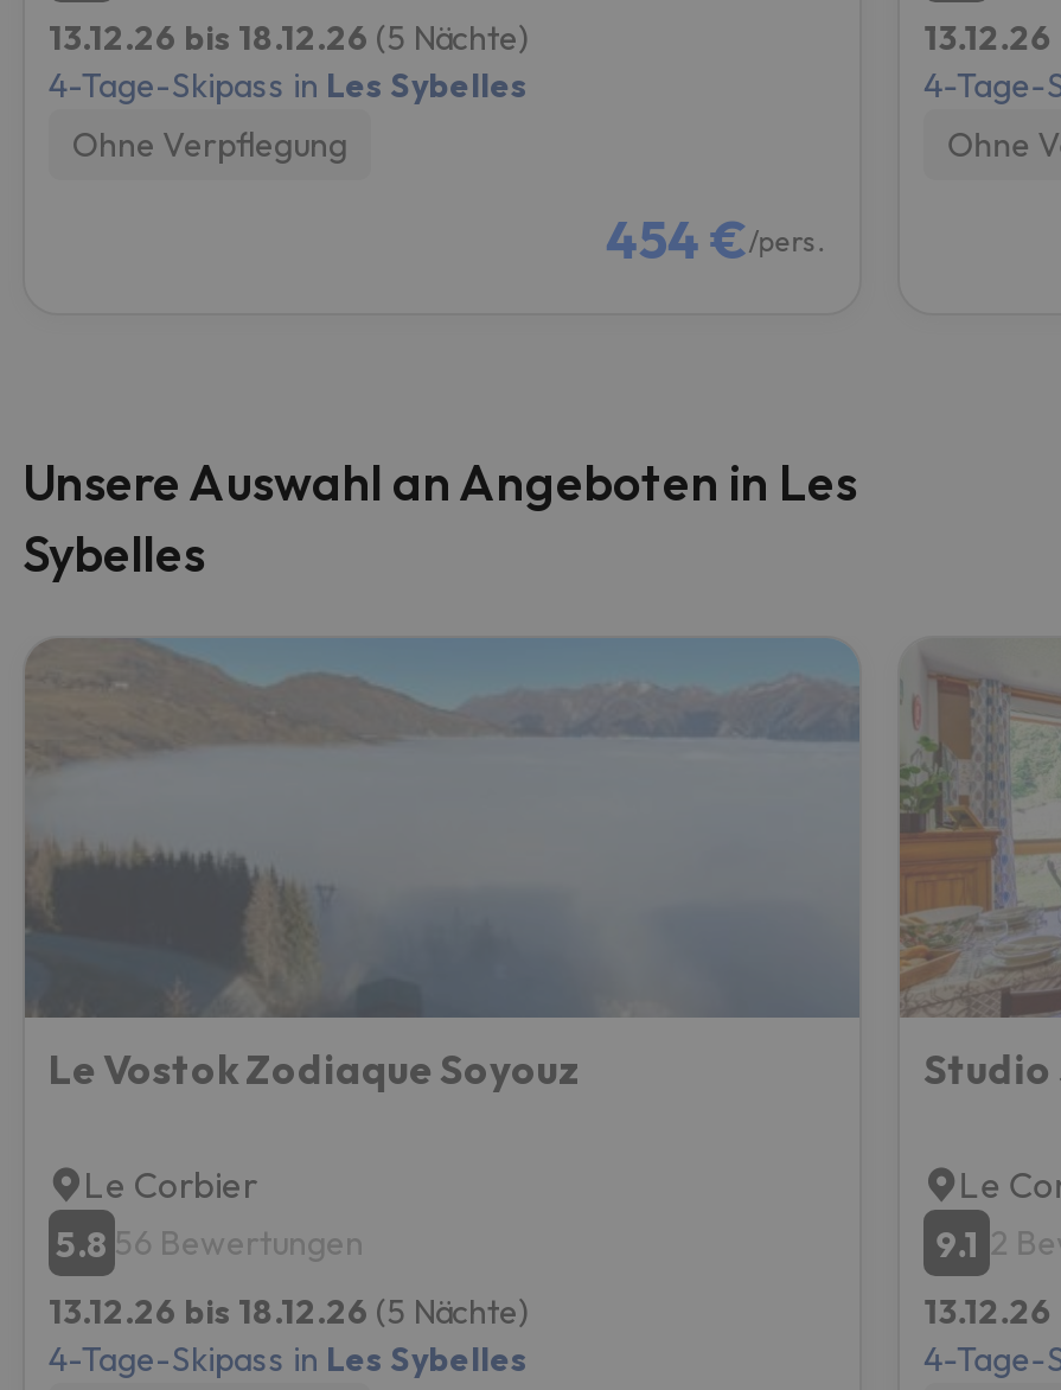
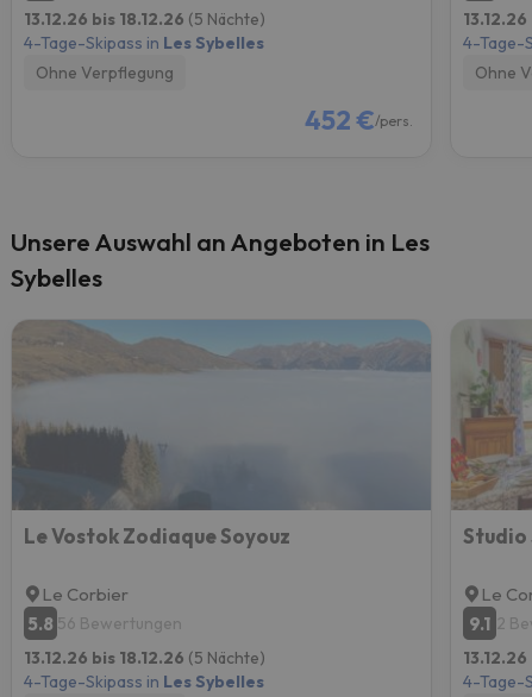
[606,206,824,273] 454 €/pers. -> [305,103,413,137] 452 €/pers.
[900,655,1054,1018] [image] -> [451,329,528,510] [image]

